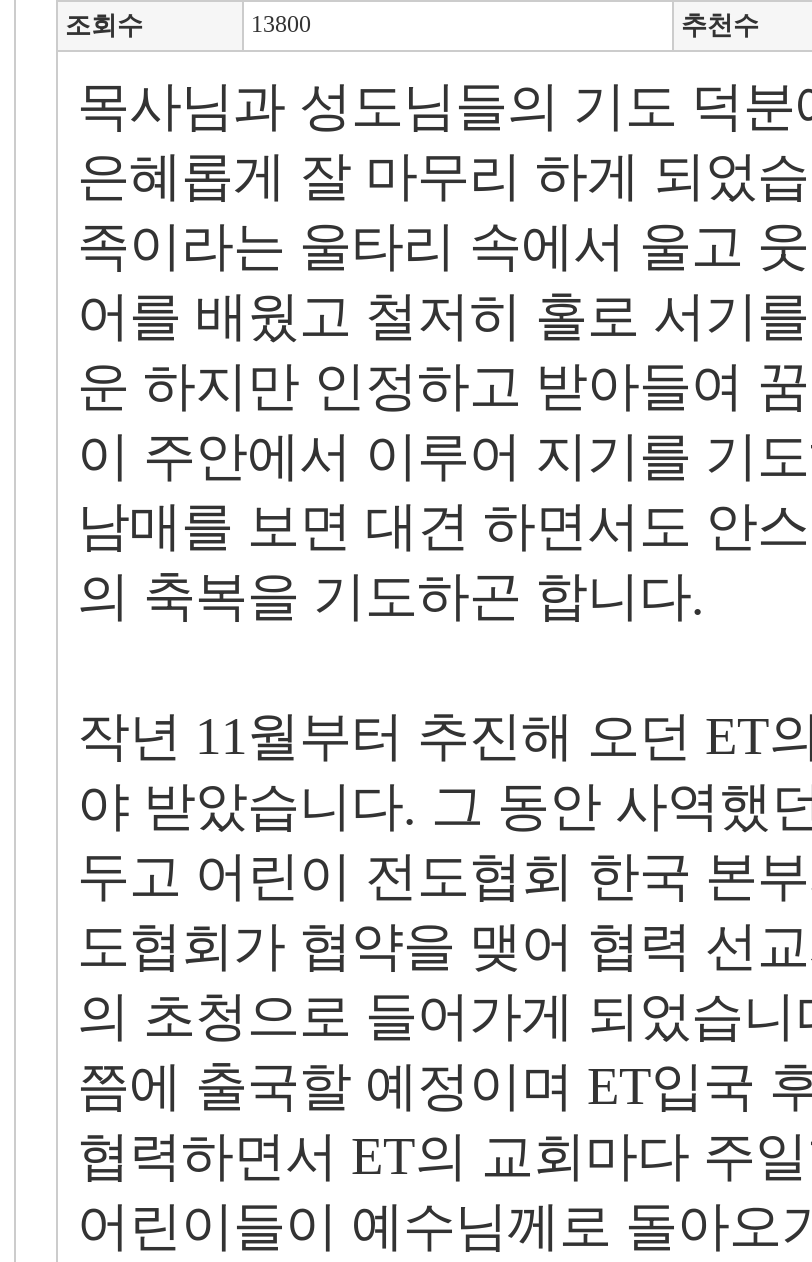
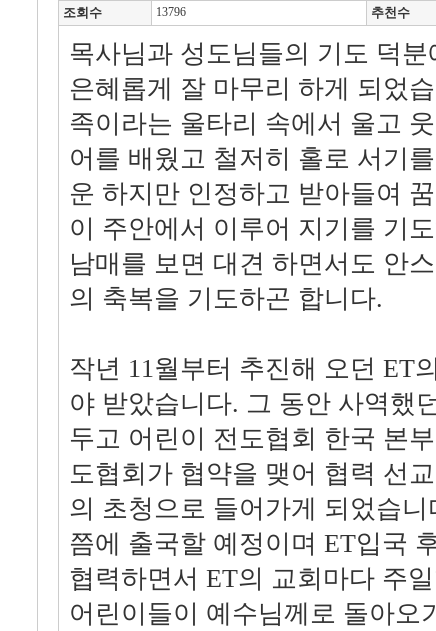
[245,10,311,38] 13800 -> [152,5,185,19] 13796

